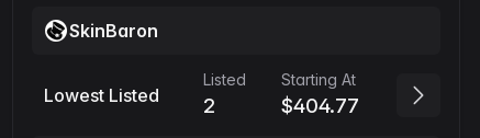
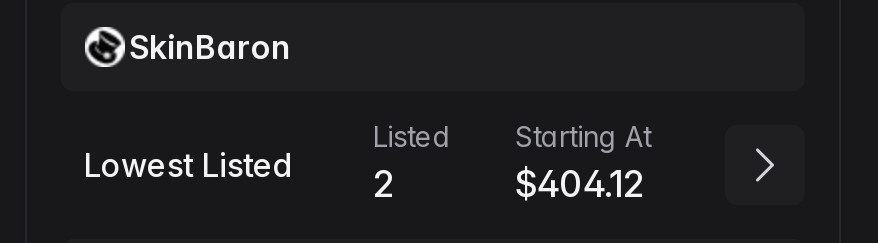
[281,94,359,117] $404.77 -> [515,162,645,204] $404.12

